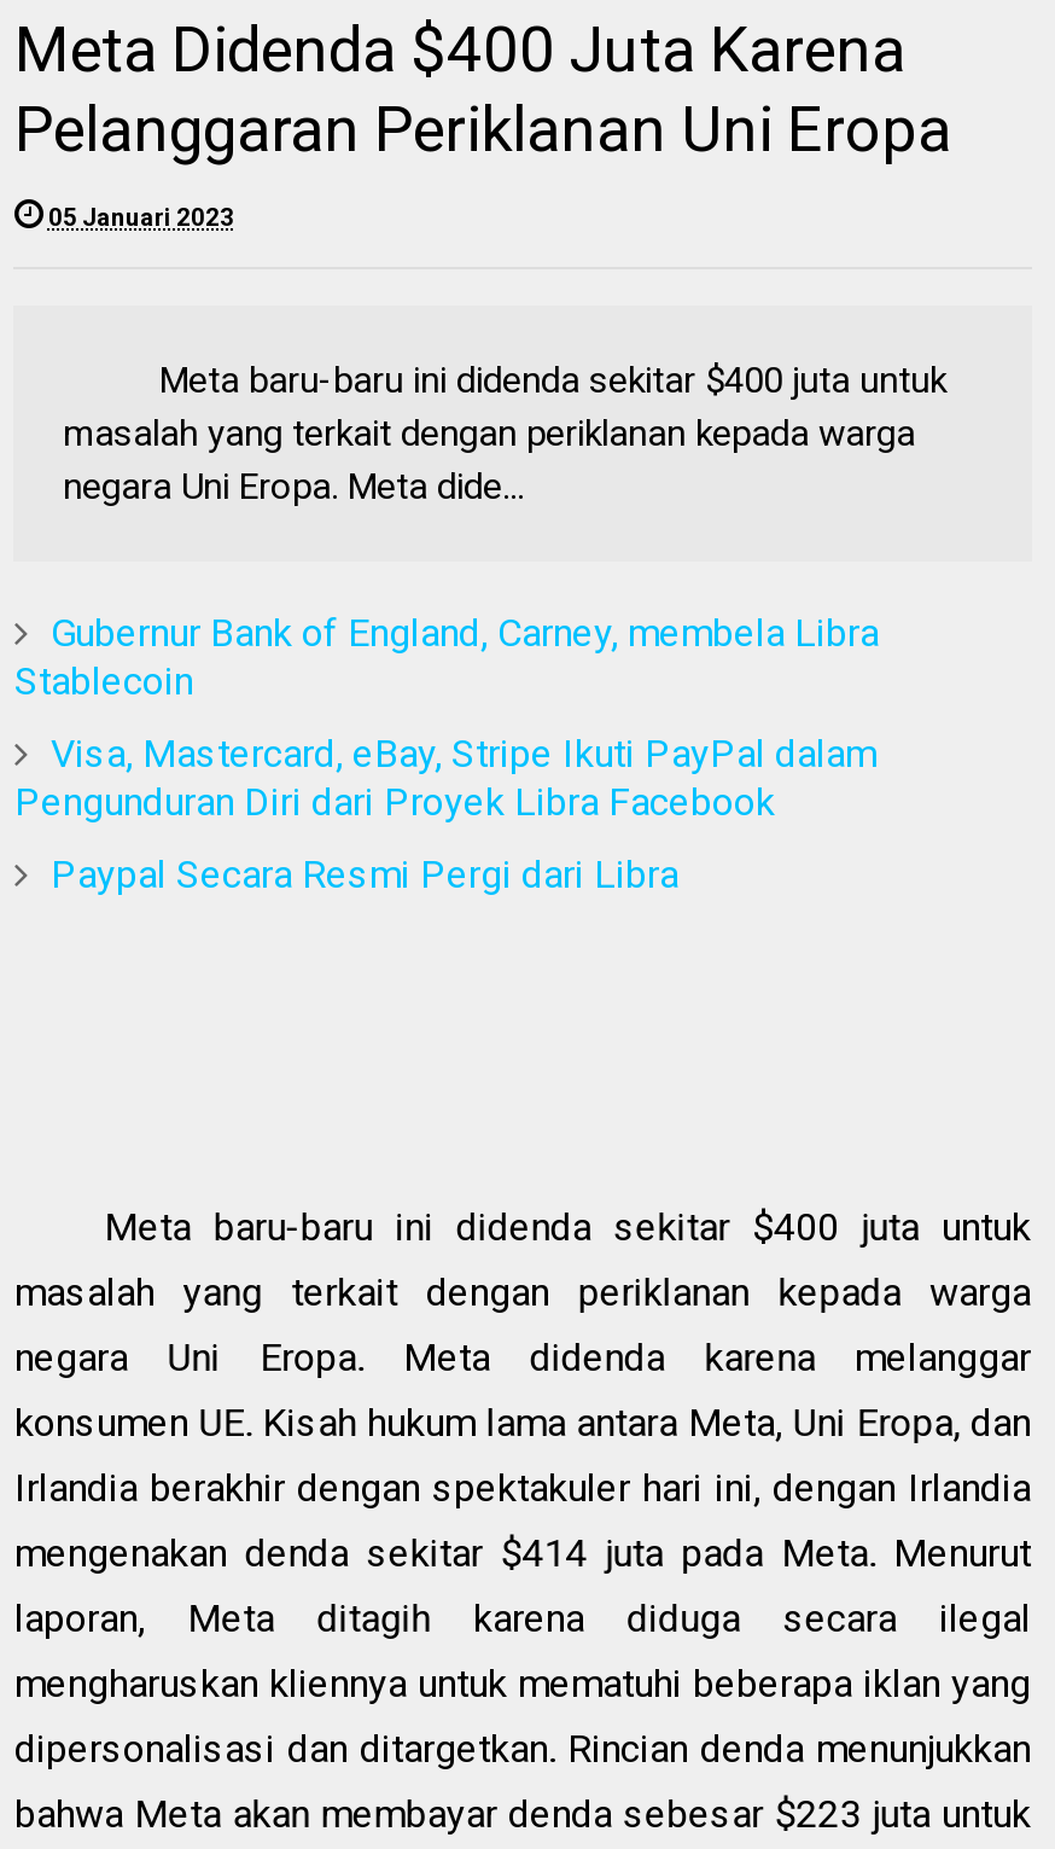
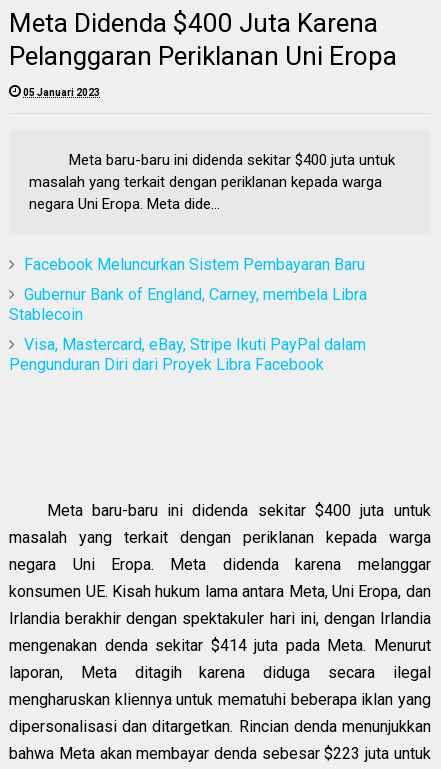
none -> [24,255,365,274] Facebook Meluncurkan Sistem Pembayaran Baru
moved [14,611,879,826] -> [9,285,367,374]: Gubernur Bank of England, Carney, membela Libra | Stablecoin | Visa, Mastercard, eBay, Stripe Ikuti PayPal dalam | Pengunduran Diri dari Proyek Libra Facebook
[50,852,678,898] Paypal Secara Resmi Pergi dari Libra -> none

